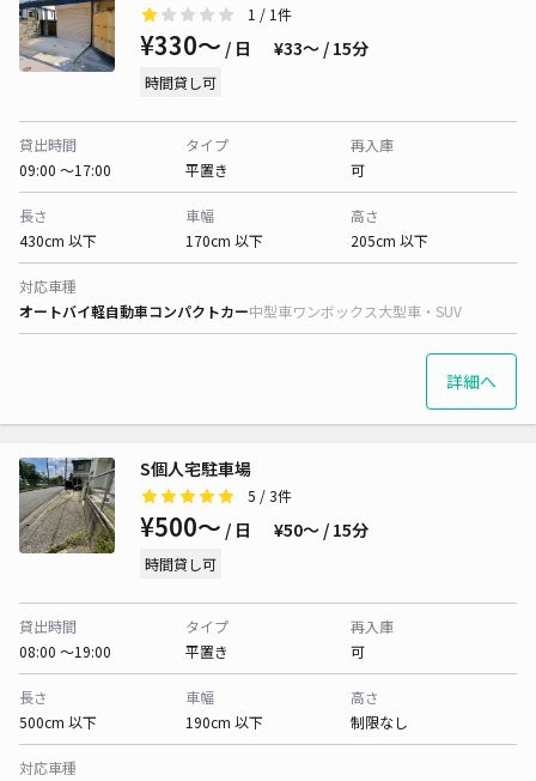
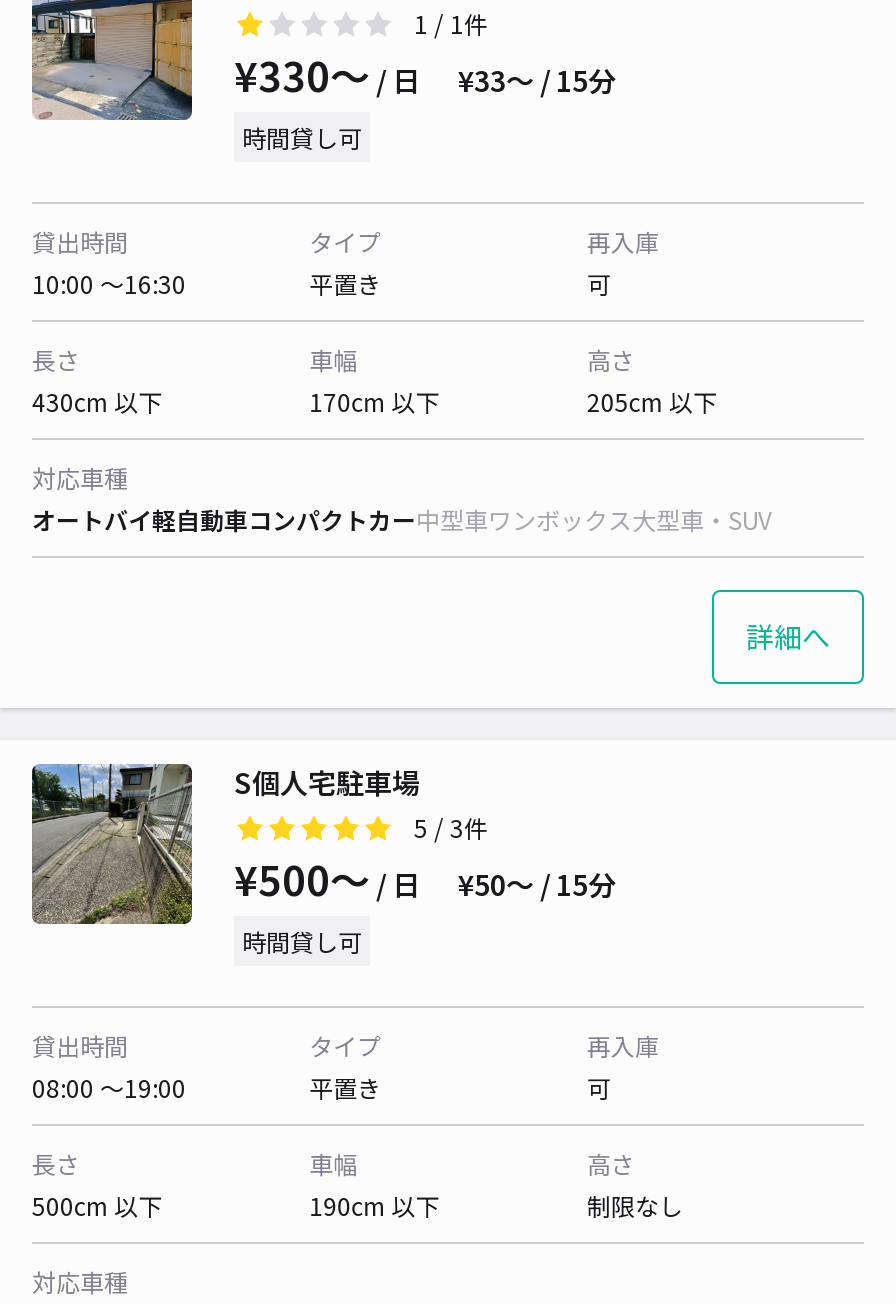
[19,159,111,180] 09:00 〜17:00 -> [32,266,186,300] 10:00 〜16:30

